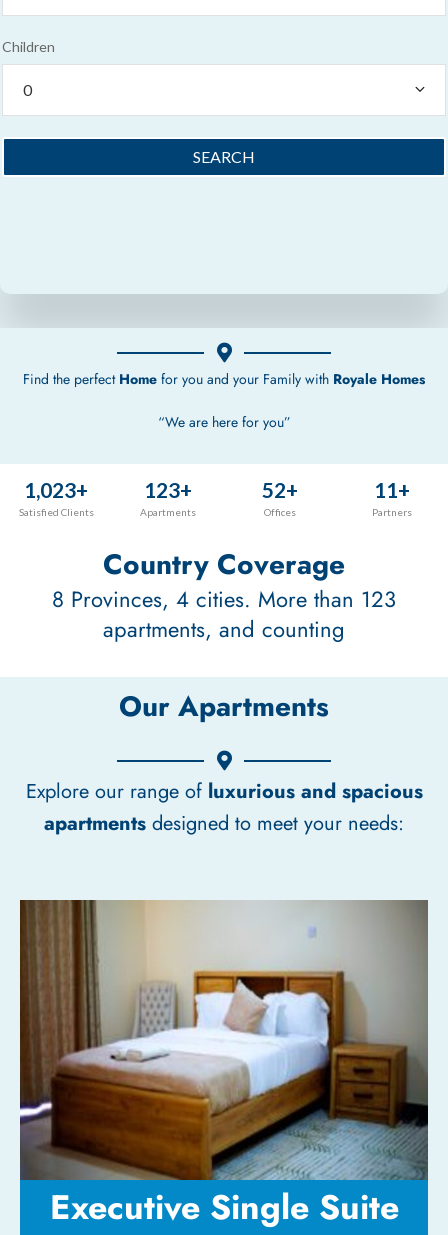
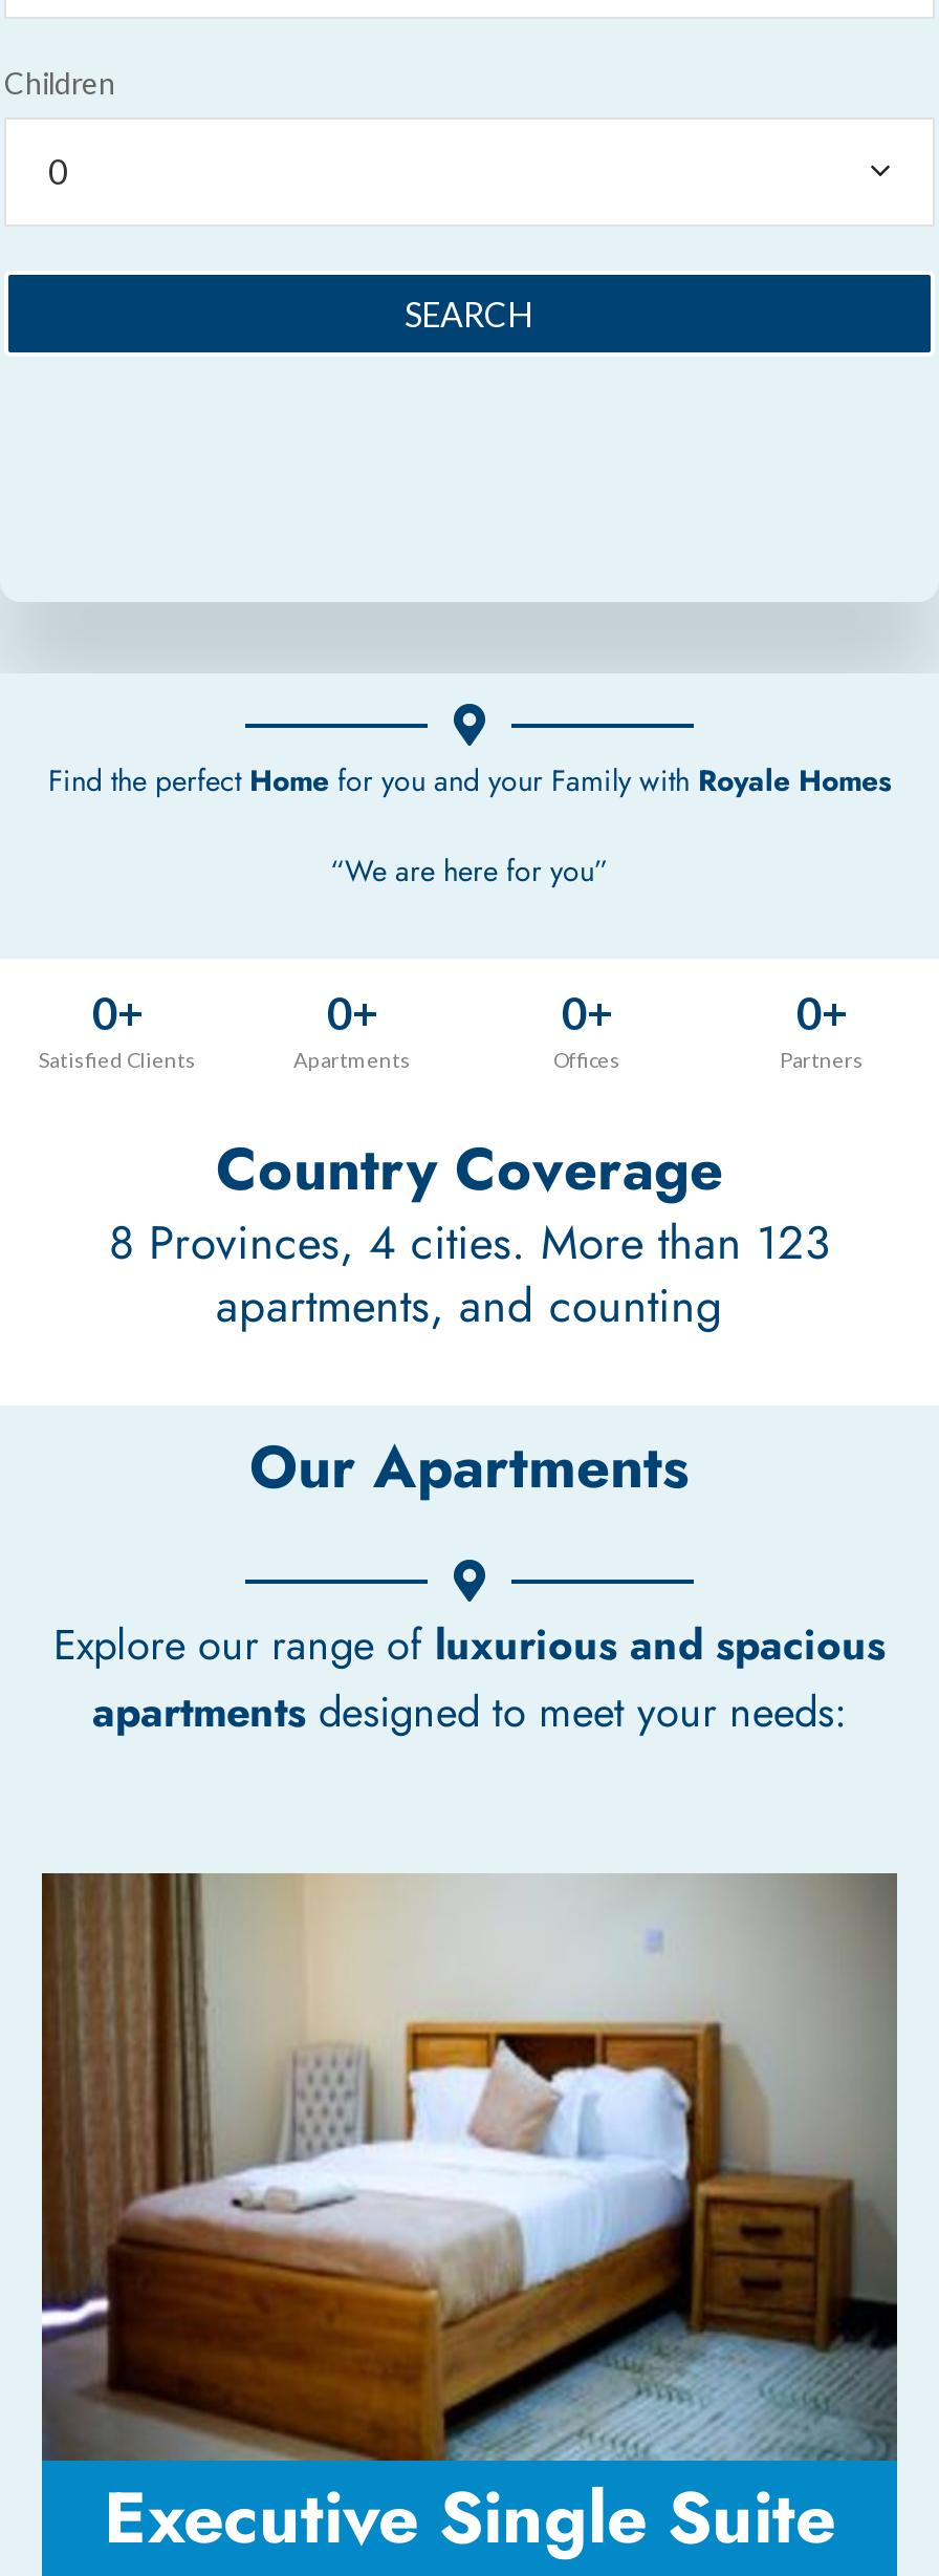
[24,477,88,502] 1,023+ -> [92,986,143,1039] 0+
[144,477,192,502] 123+ -> [327,986,377,1039] 0+
[262,477,298,502] 52+ -> [562,986,612,1039] 0+
[374,477,410,502] 11+ -> [796,986,847,1039] 0+

